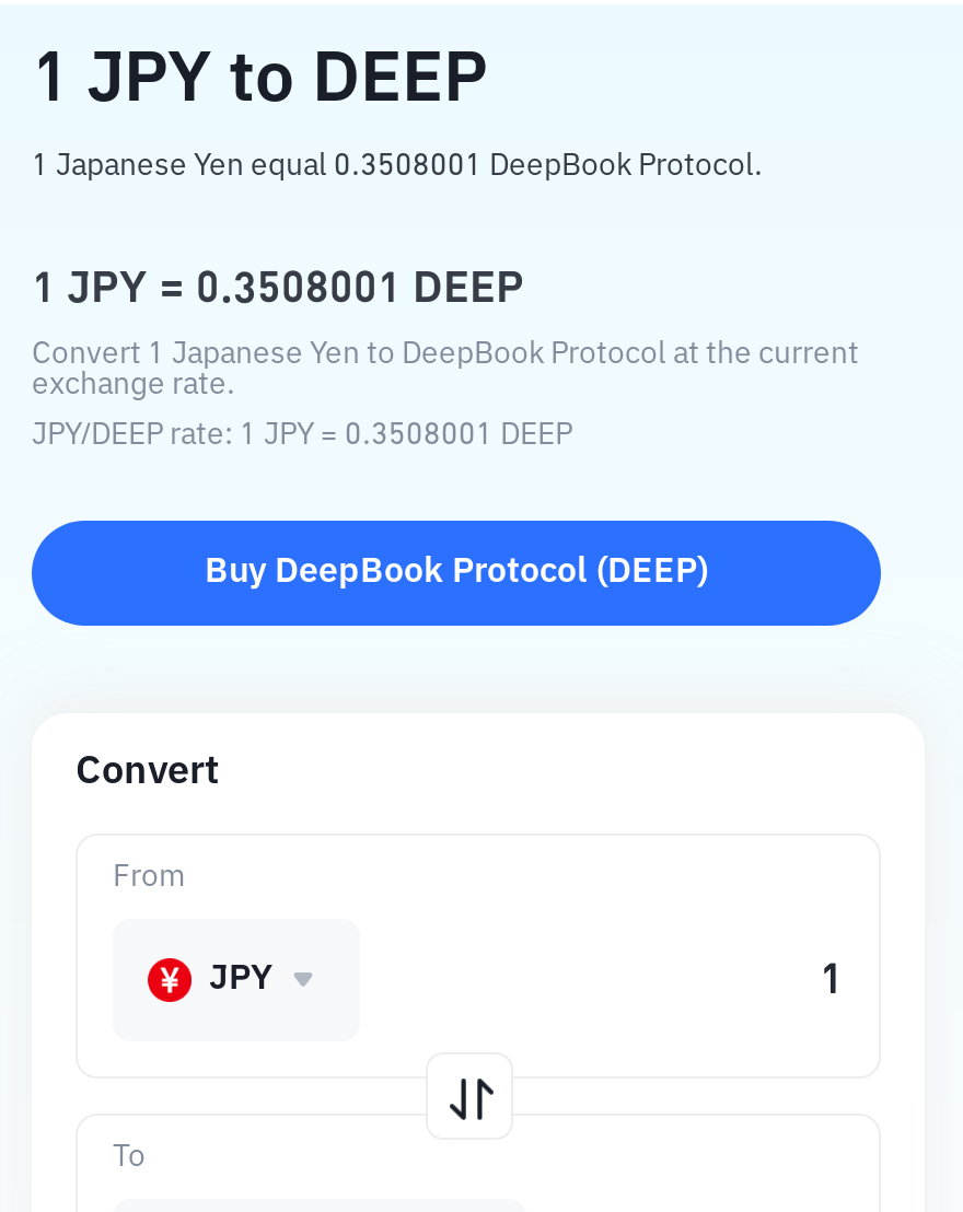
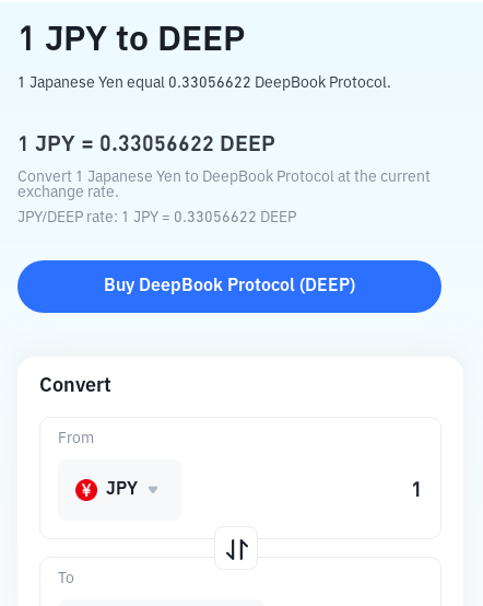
[32,151,763,182] 1 Japanese Yen equal 0.3508001 DeepBook Protocol. -> [17,75,391,91] 1 Japanese Yen equal 0.33056622 DeepBook Protocol.
[32,267,524,311] 1 JPY = 0.3508001 DEEP -> [17,133,275,155] 1 JPY = 0.33056622 DEEP
[32,420,572,451] JPY/DEEP rate: 1 JPY = 0.3508001 DEEP -> [17,210,296,225] JPY/DEEP rate: 1 JPY = 0.33056622 DEEP

